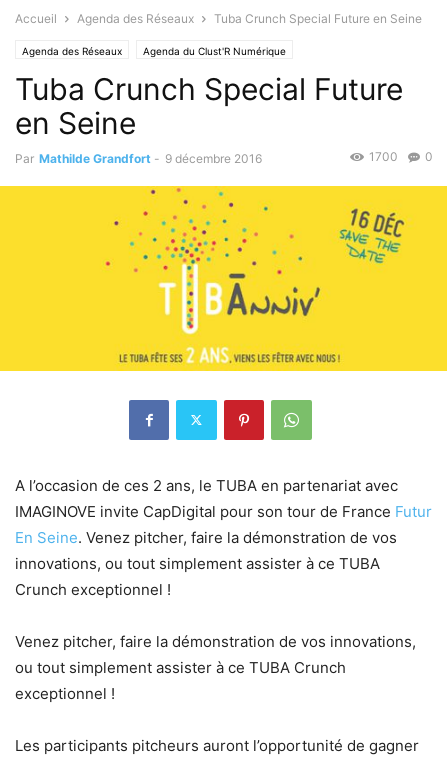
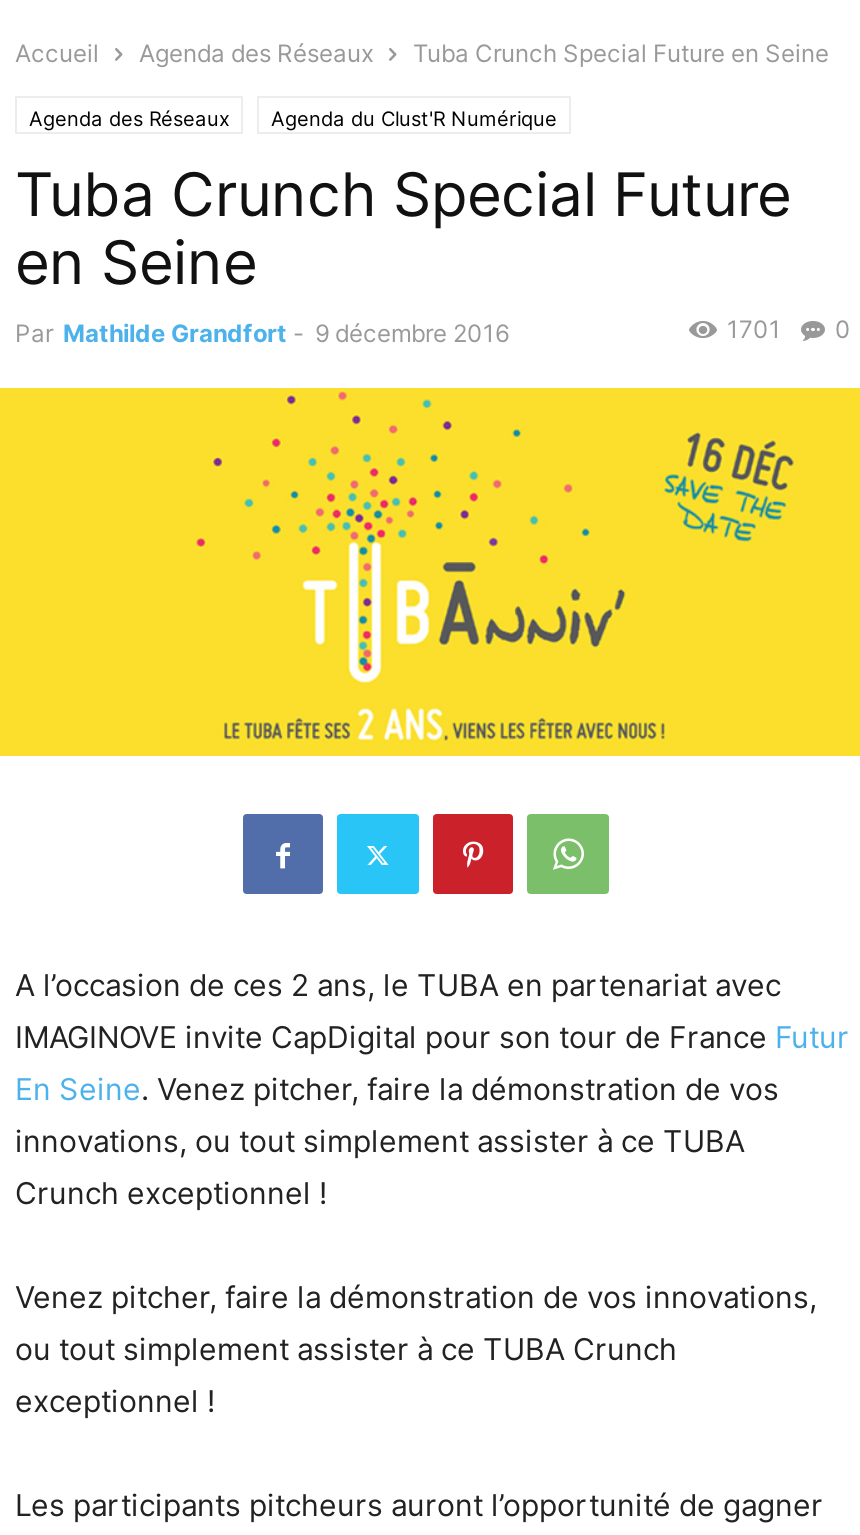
[369,149,433,164] 1700 0 -> [727,314,851,344] 1701 0

